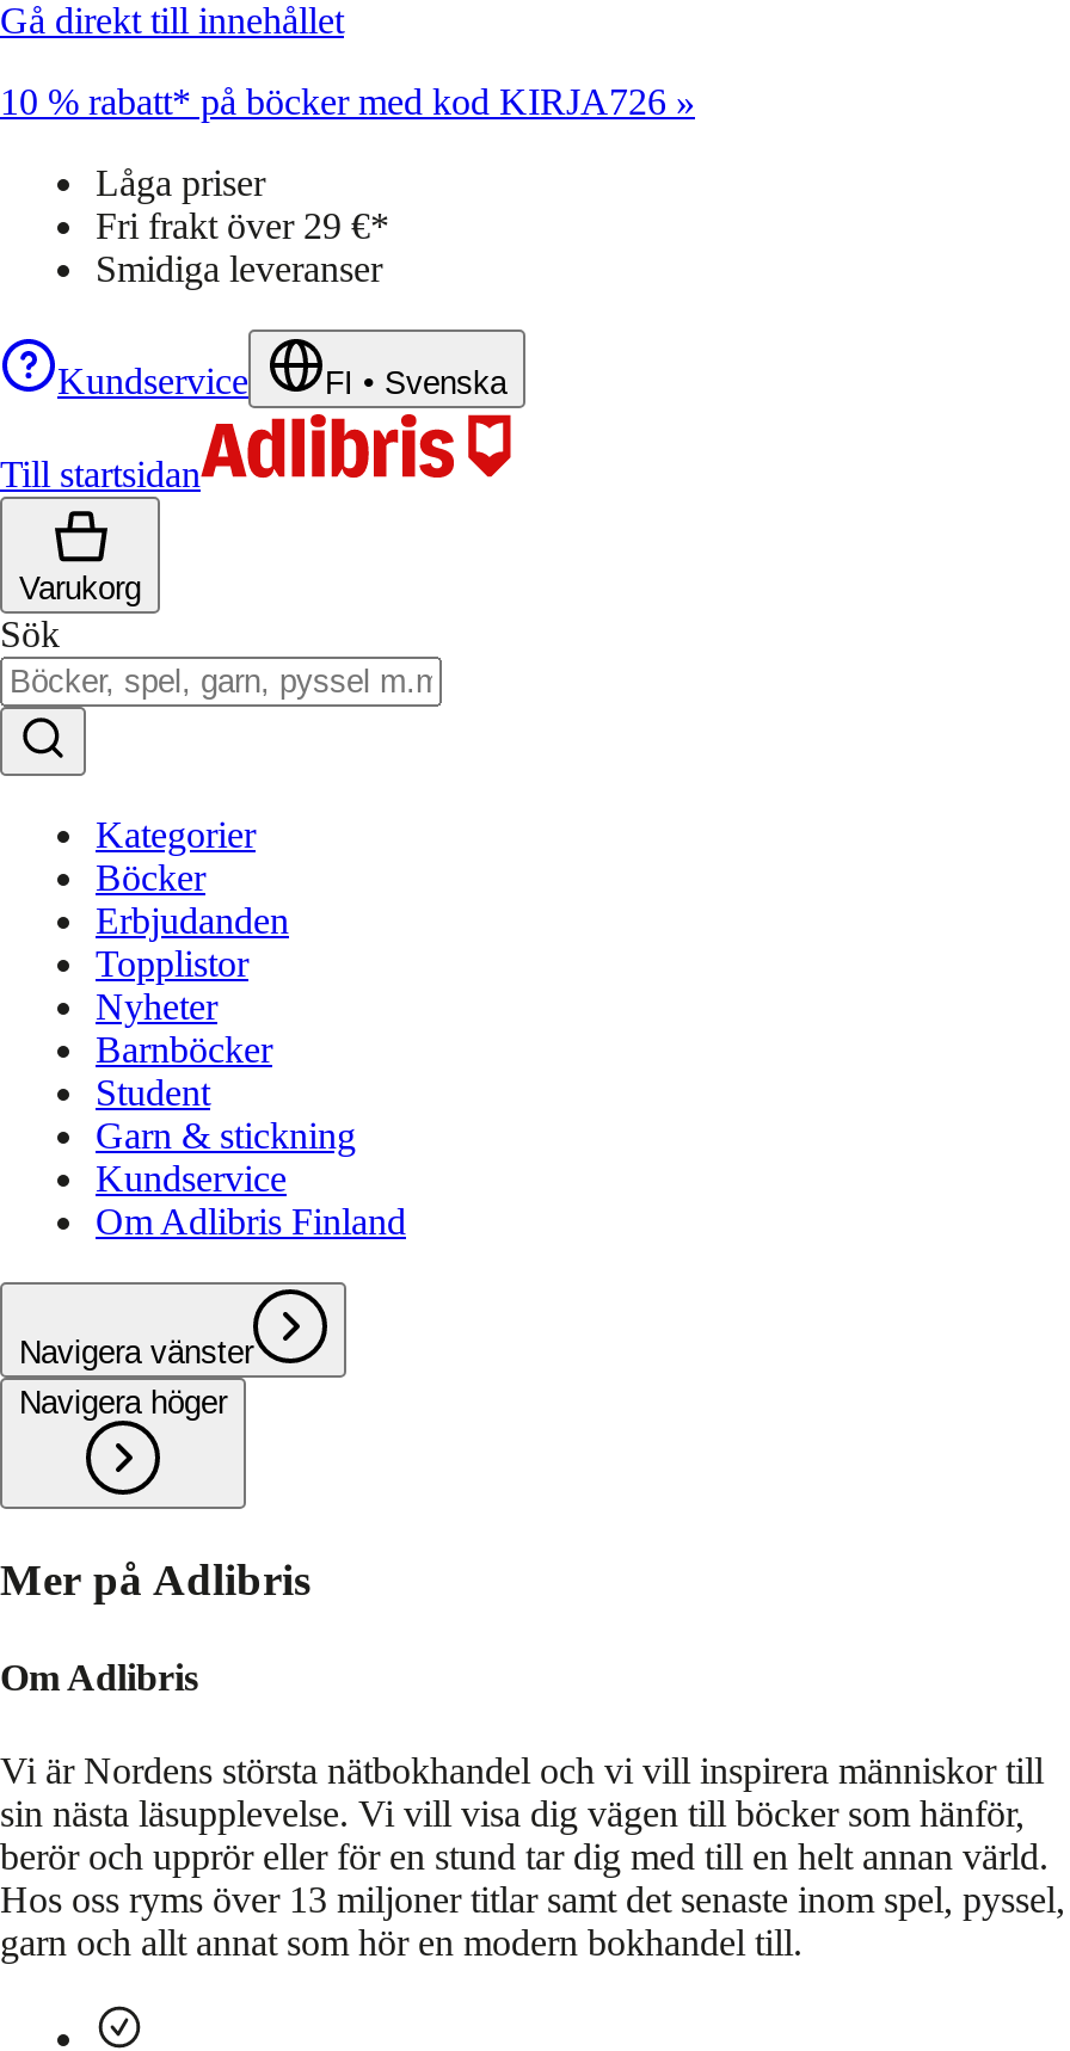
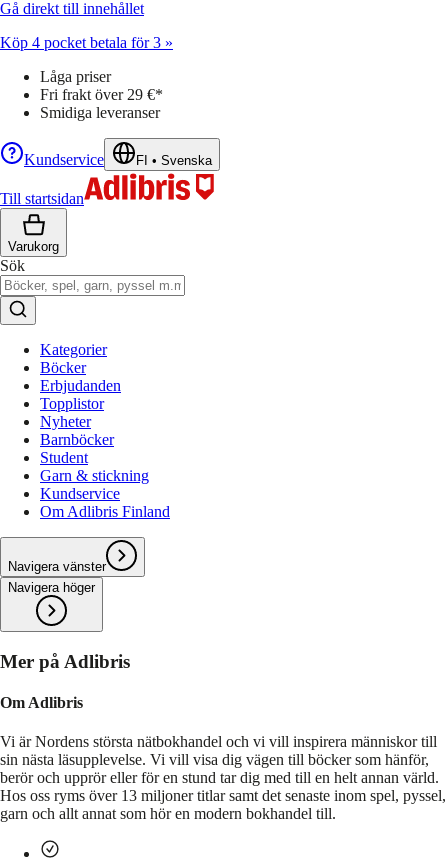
[0,81,695,122] 10 % rabatt* på böcker med kod KIRJA726 » -> [0,34,173,51] Köp 4 pocket betala för 3 »

